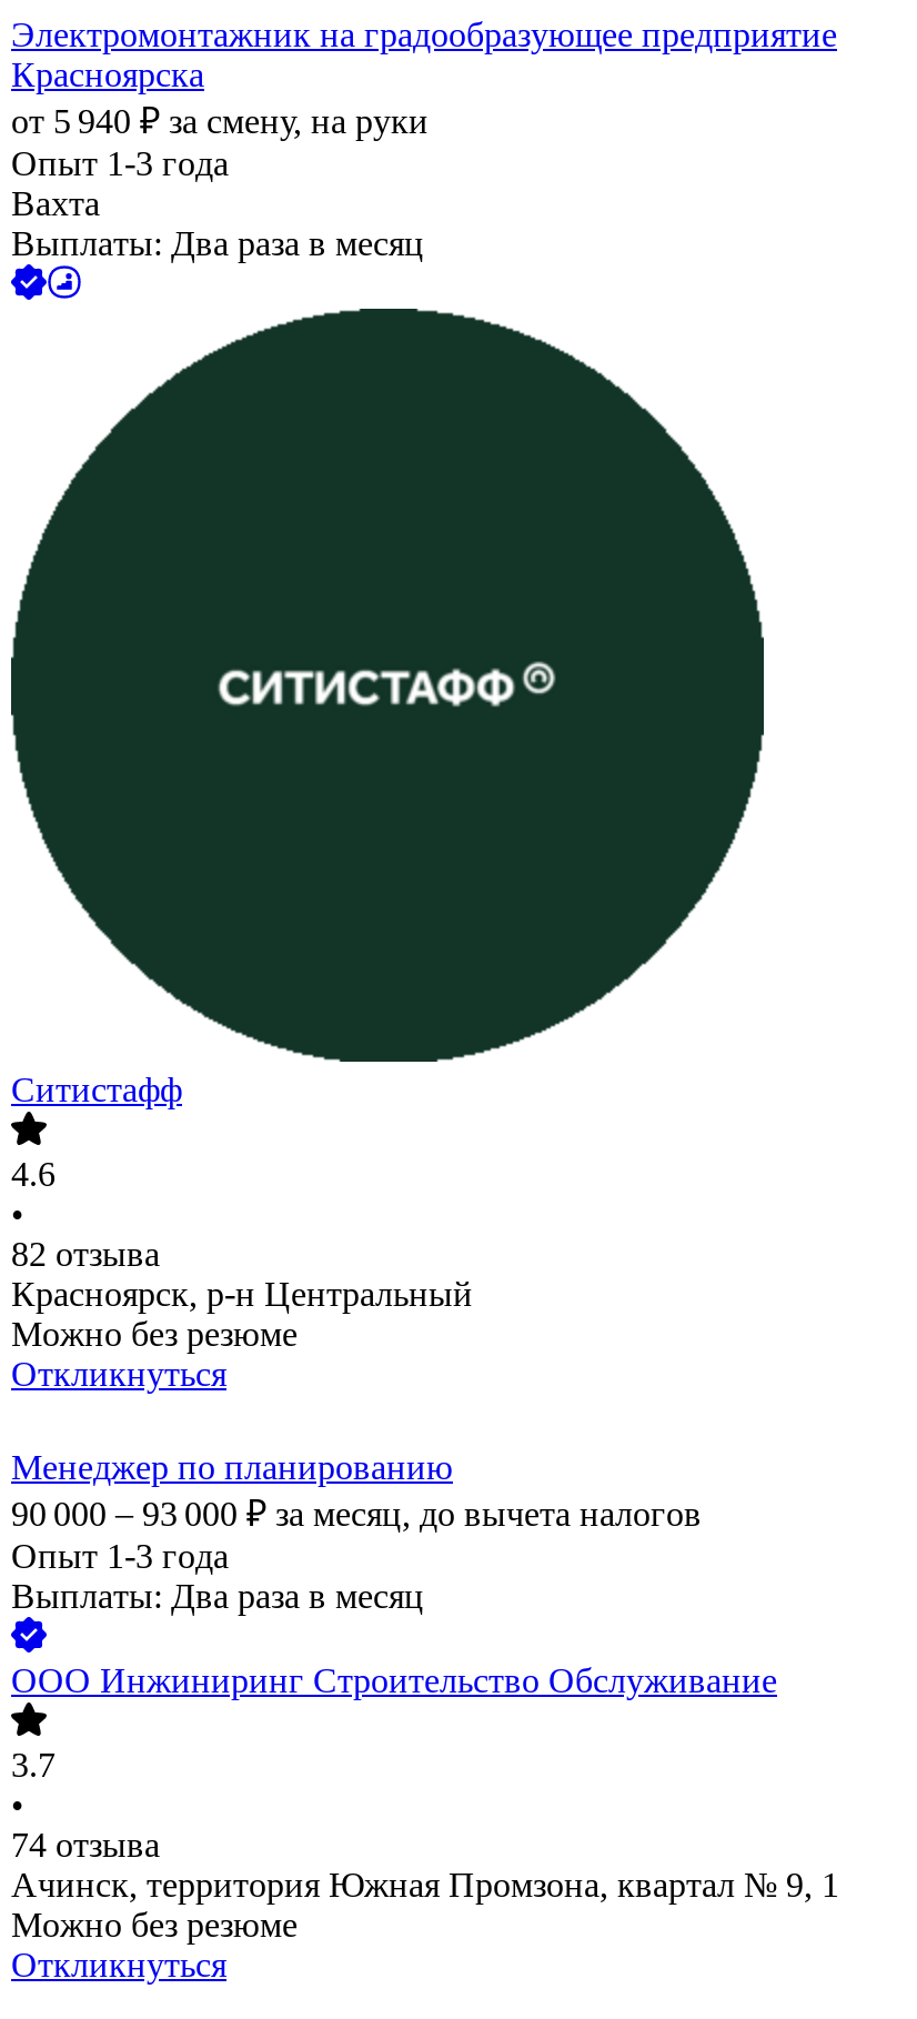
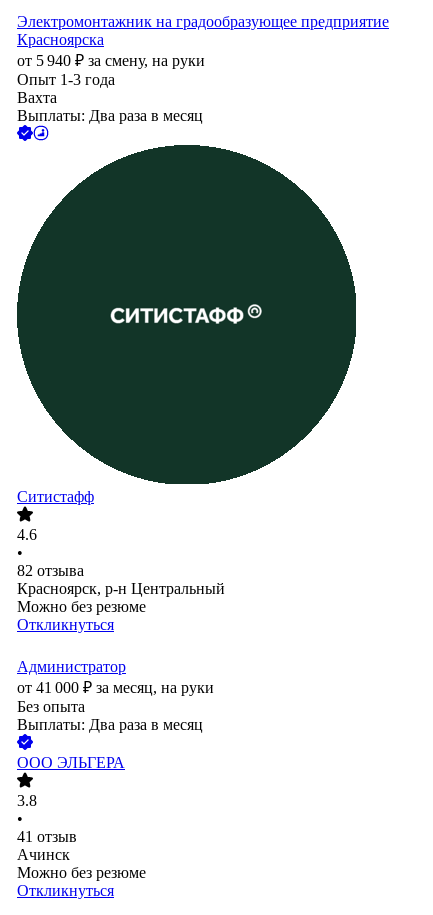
[11,1449,702,1575] Менеджер по планированию | 90 000 – 93 000 ₽ за месяц, до вычета налогов | Опыт 1-3 года -> [17,658,214,715] Администратор | от 41 000 ₽ за месяц, на руки | Без опыта
[11,1662,777,1700] ООО Инжиниринг Строительство Обслуживание -> [17,754,125,771] ООО ЭЛЬГЕРА
[11,1746,56,1784] 3.7 -> [17,792,37,809] 3.8
[11,1826,839,1904] 74 отзыва | Ачинск, территория Южная Промзона, квартал № 9, 1 -> [17,828,77,863] 41 отзыв | Ачинск

